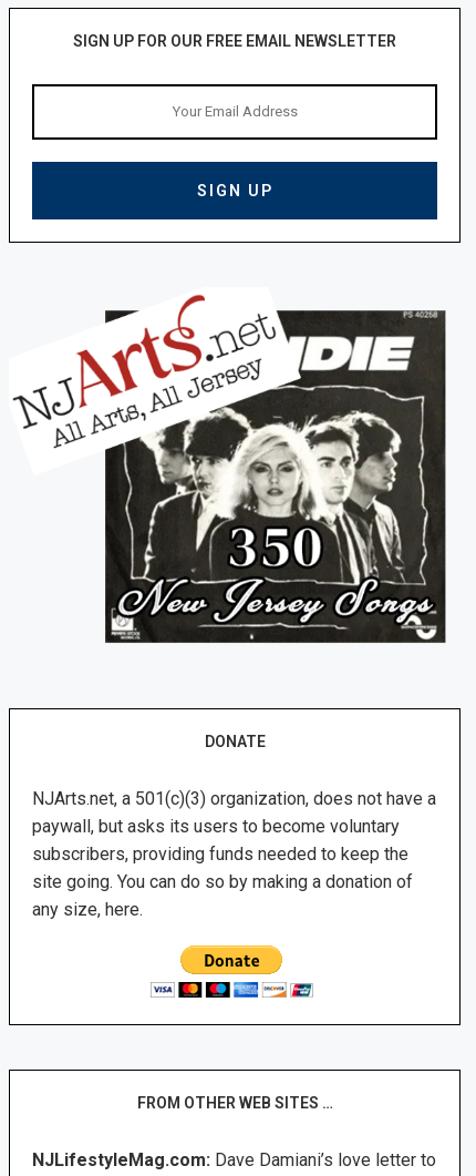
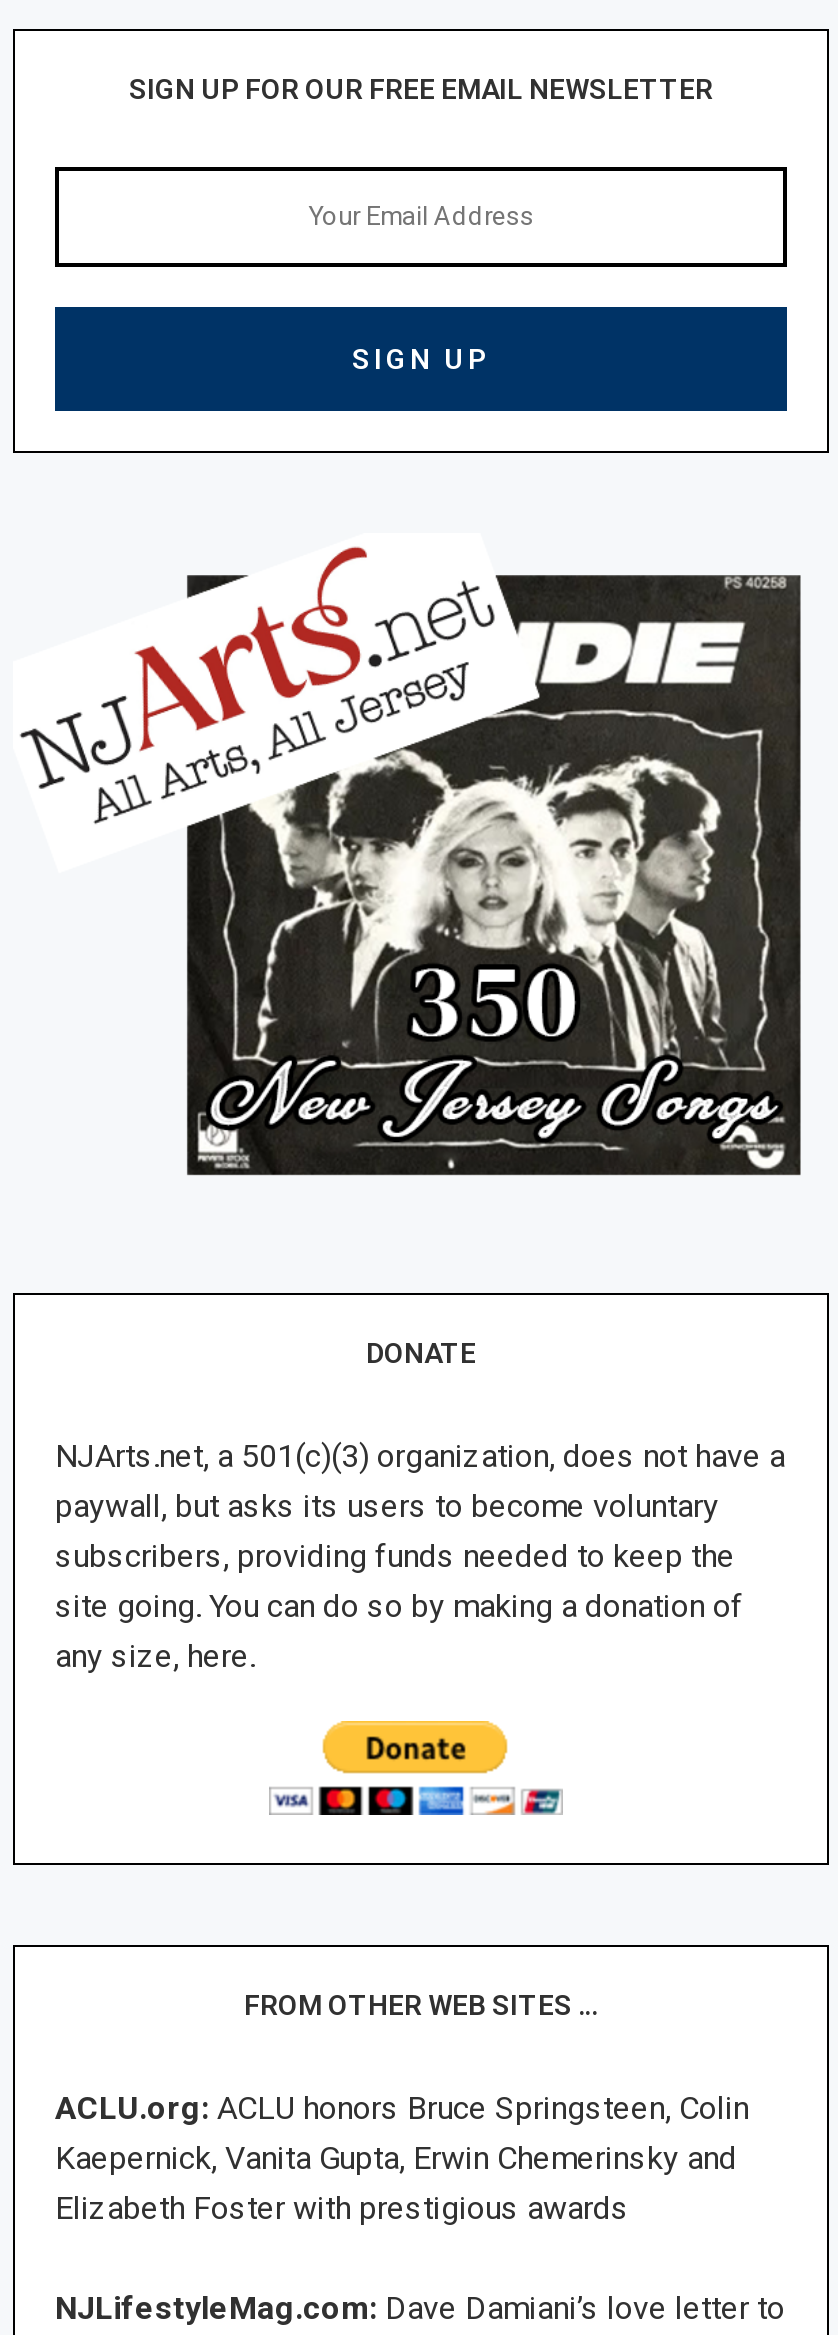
none -> [55,2089,749,2227] ACLU.org: ACLU honors Bruce Springsteen, Colin | Kaepernick, Vanita Gupta, Erwin Chemerinsky and | Elizabeth Foster with prestigious awards

